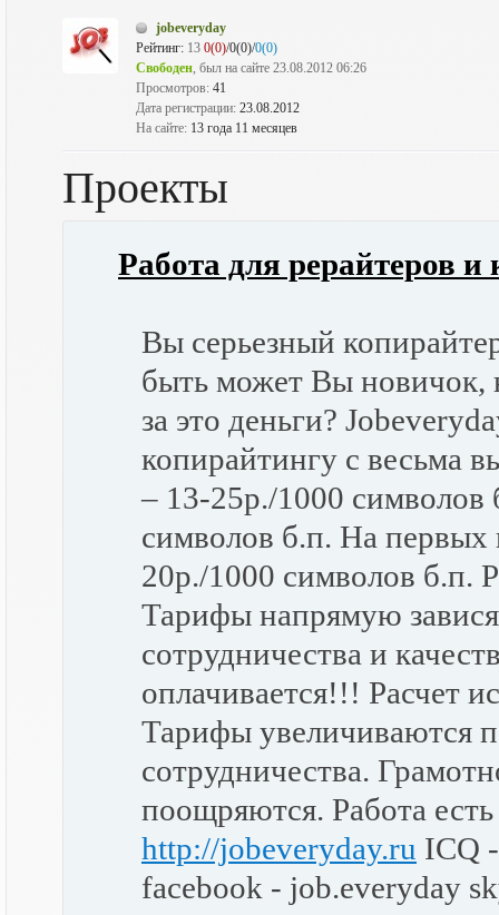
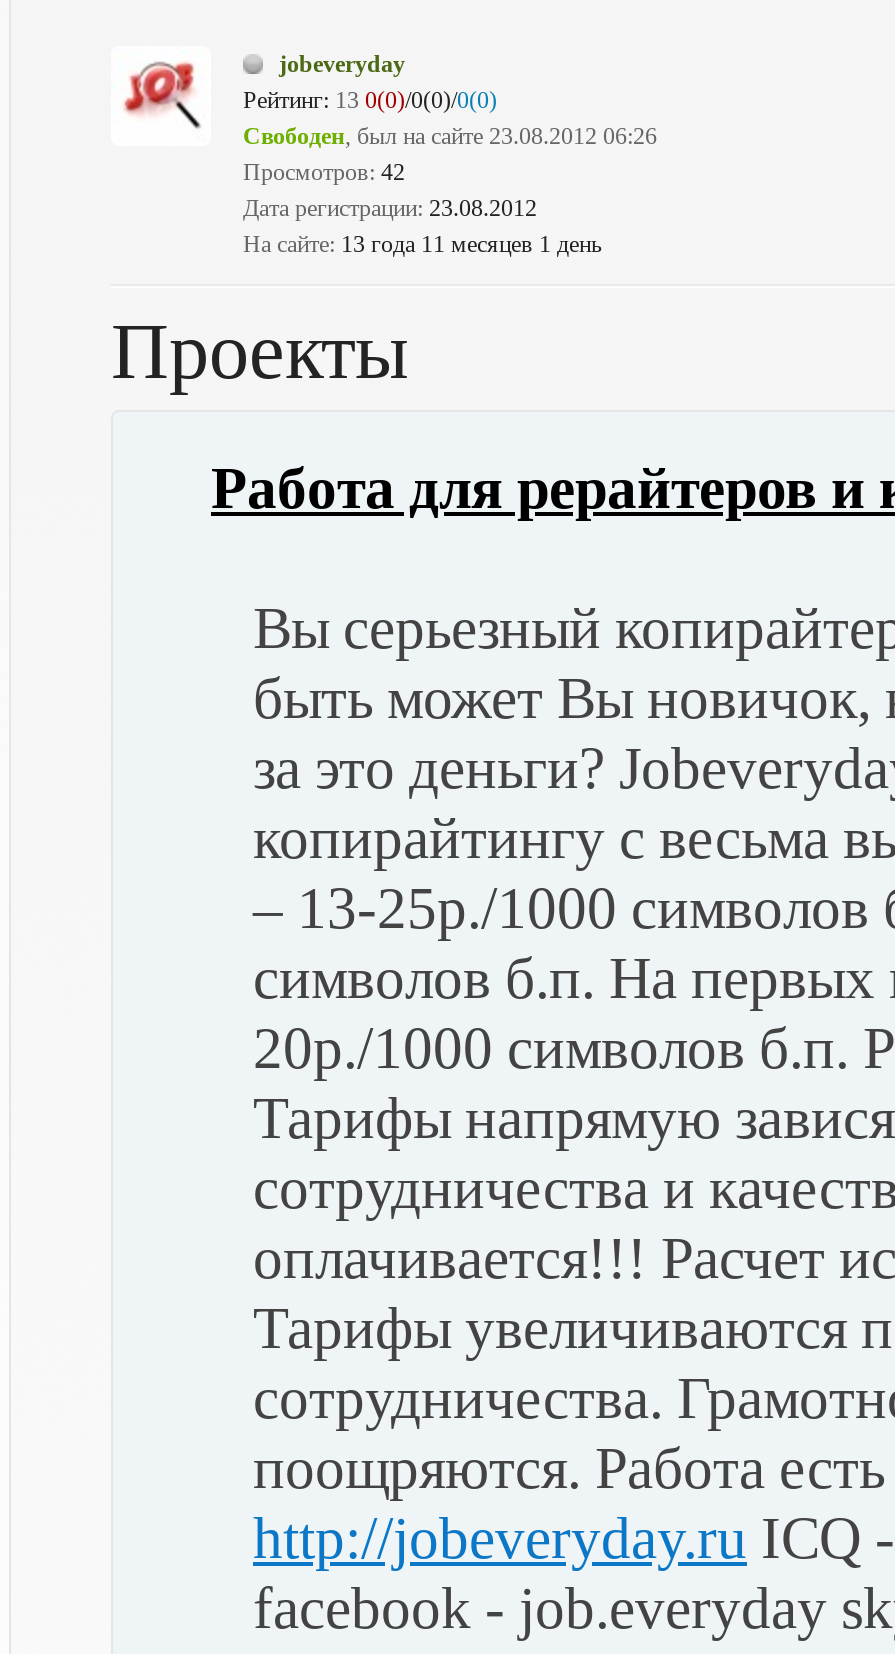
[136,80,226,96] Просмотров: 41 -> [243,158,405,186] Просмотров: 42
[136,120,297,136] На сайте: 13 года 11 месяцев -> [243,230,601,258] На сайте: 13 года 11 месяцев 1 день

